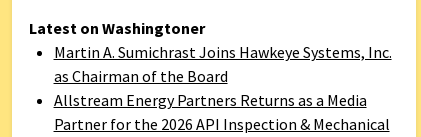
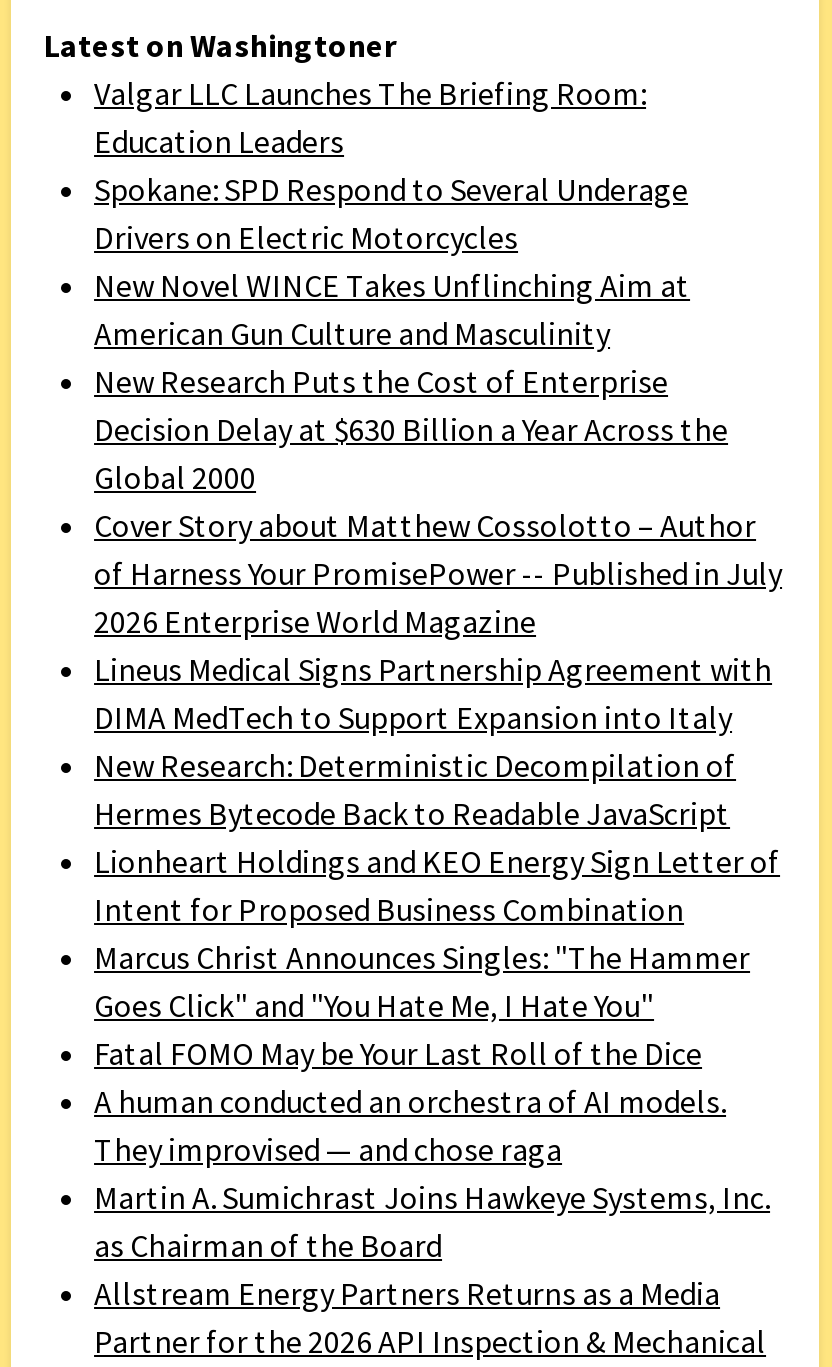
none -> [94,73,782,1169] Valgar LLC Launches The Briefing Room: | Education Leaders | Spokane: SPD Respond to Several Underage | Drivers on Electric Motorcycles | New Novel WINCE Takes Unflinching Aim at | American Gun Culture and Masculinity | New Research Puts the Cost of Enterprise | Decision Delay at $630 Billion a Year Across the | Global 2000 | Cover Story about Matthew Cossolotto – Author | of Harness Your PromisePower -- Published in July | 2026 Enterprise World Magazine | Lineus Medical Signs Partnership Agreement with | DIMA MedTech to Support Expansion into Italy | New Research: Deterministic Decompilation of | Hermes Bytecode Back to Readable JavaScript | Lionheart Holdings and KEO Energy Sign Letter of | Intent for Proposed Business Combination | Marcus Christ Announces Singles: "The Hammer | Goes Click" and "You Hate Me, I Hate You" | Fatal FOMO May be Your Last Roll of the Dice | A human conducted an orchestra of AI models. | They improvised — and chose raga

